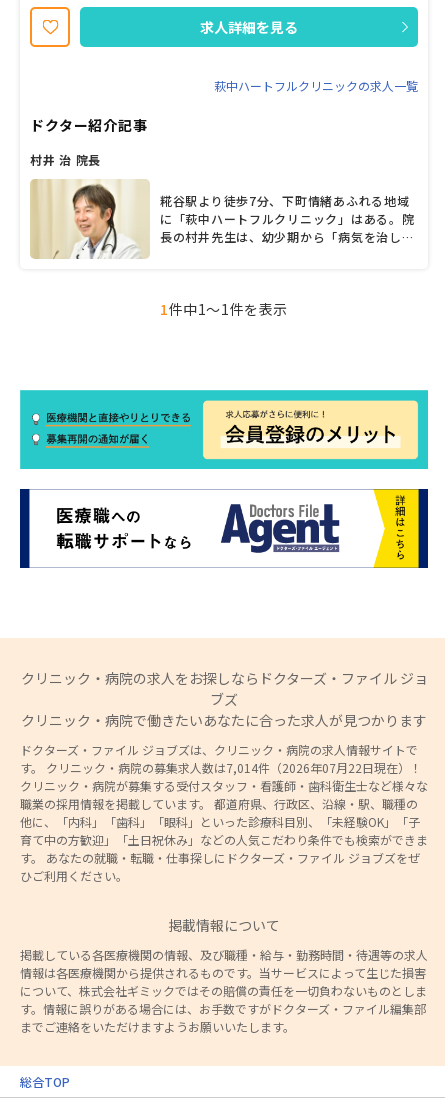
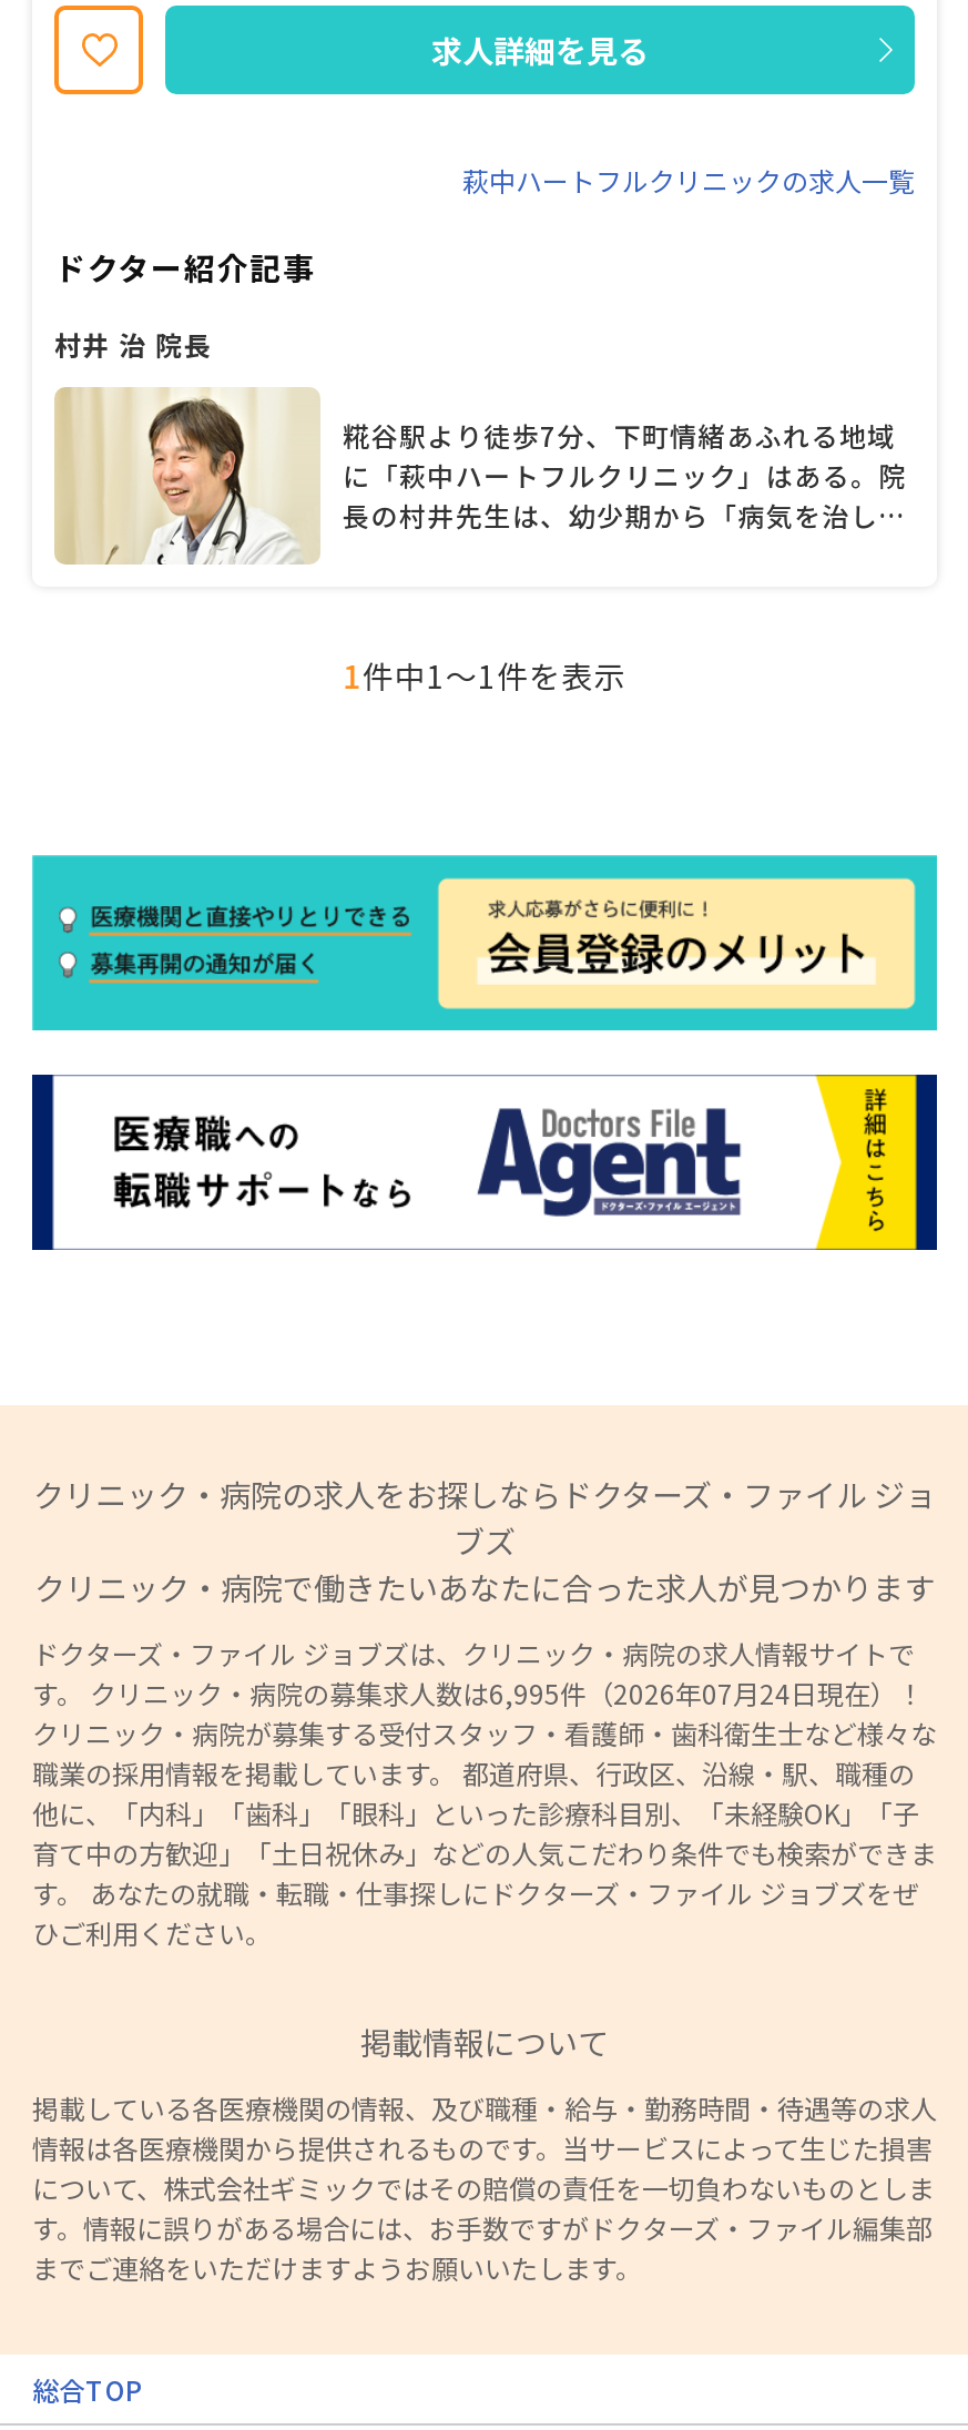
[20,759,422,776] す。 クリニック・病院の募集求人数は7,014件（2026年07月22日現在）！ -> [32,1674,924,1712] す。 クリニック・病院の募集求人数は6,995件（2026年07月24日現在）！

